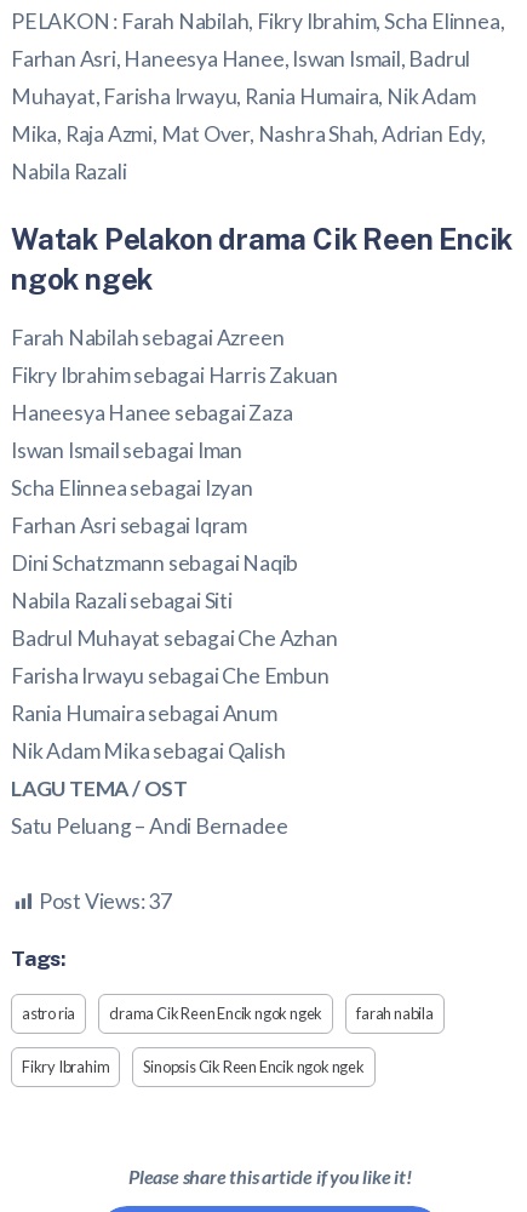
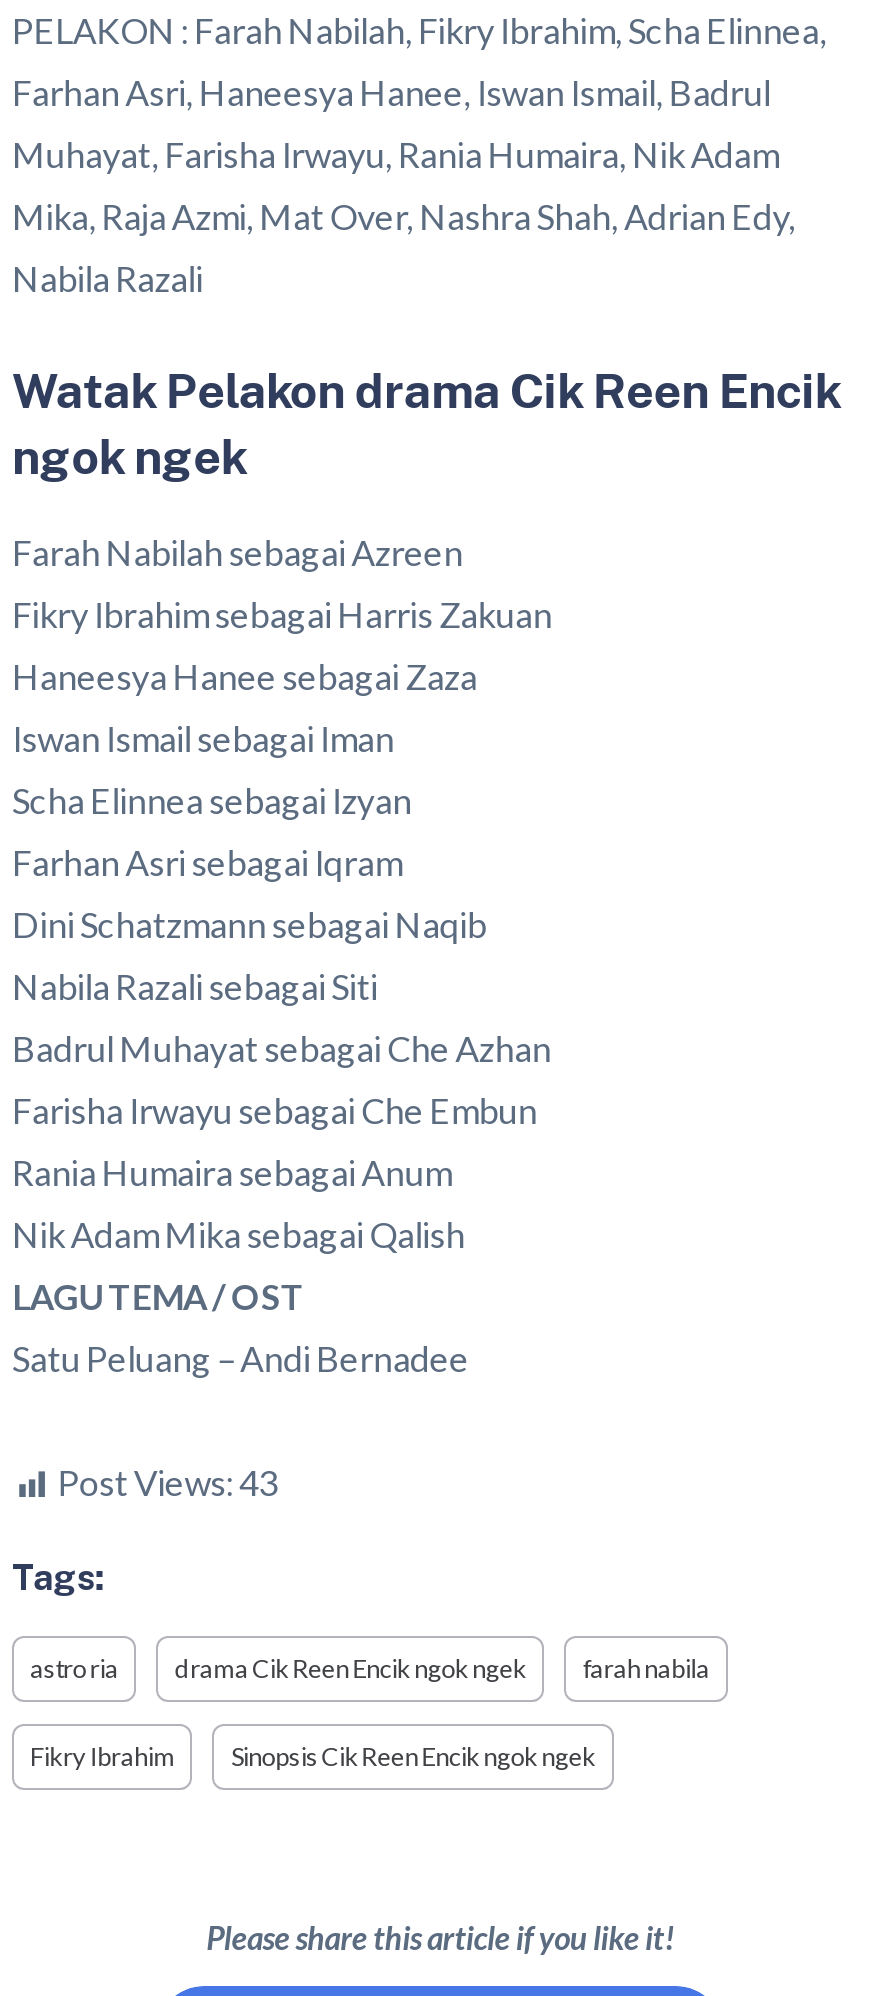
[39,888,172,914] Post Views: 37 -> [58,1462,278,1504] Post Views: 43

